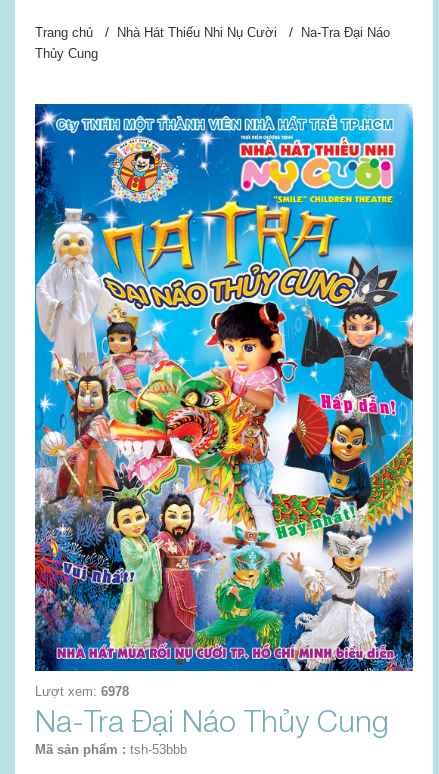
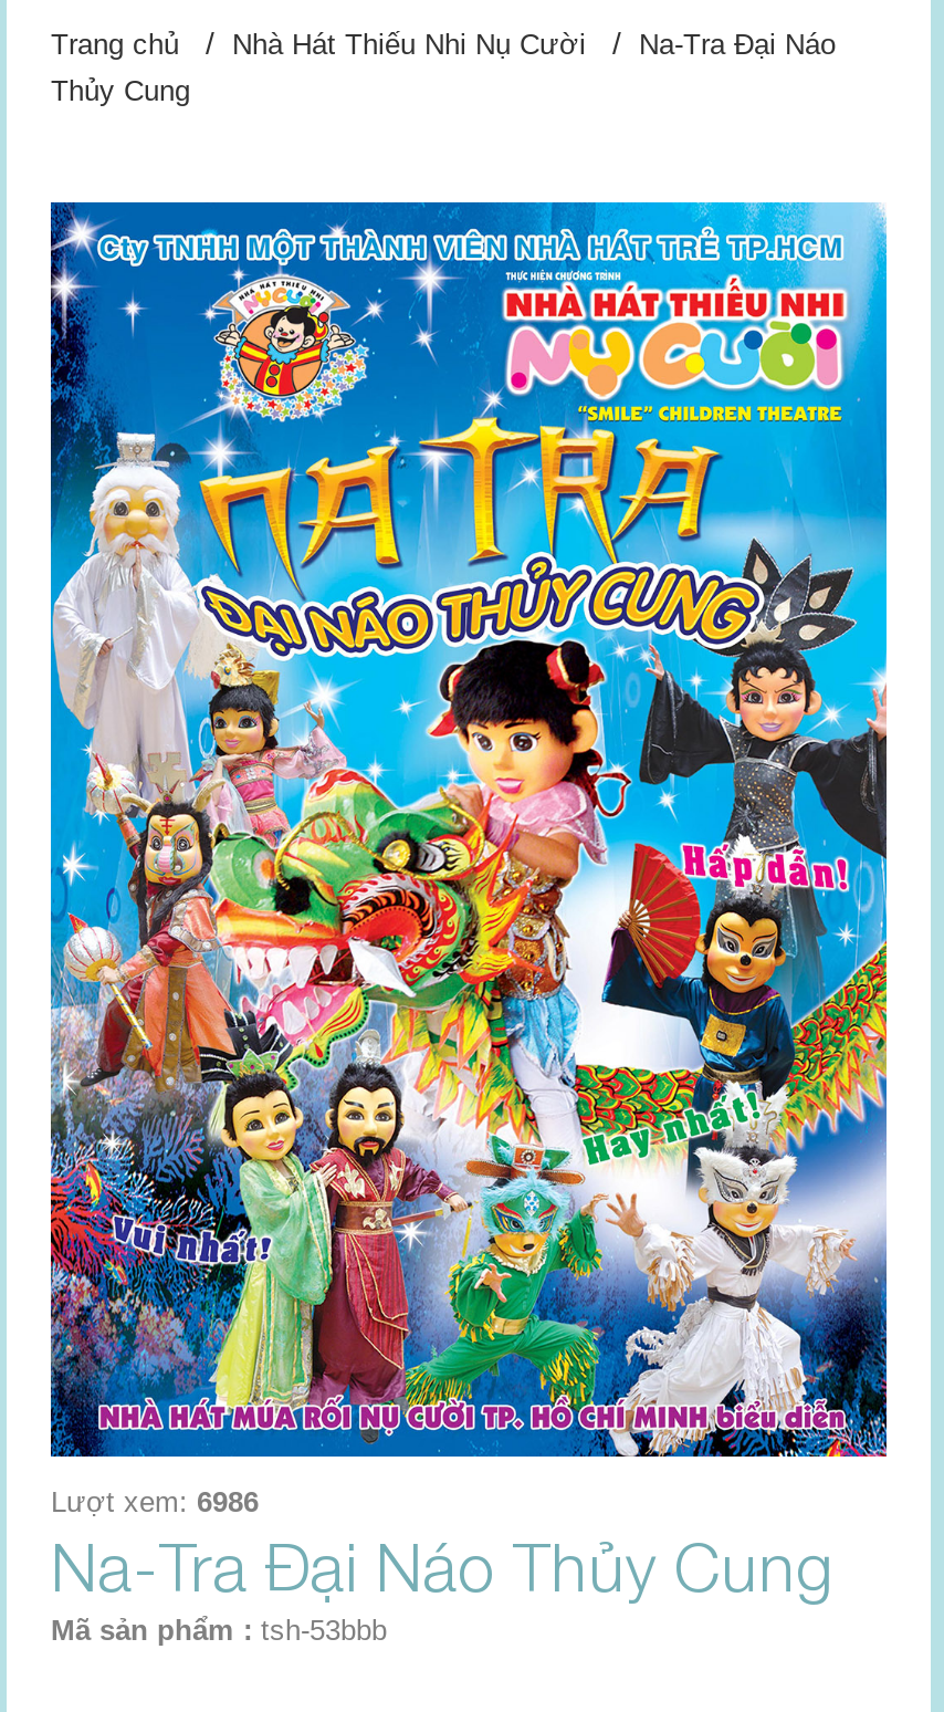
[35,684,129,699] Lượt xem: 6978 -> [51,1485,259,1518] Lượt xem: 6986

